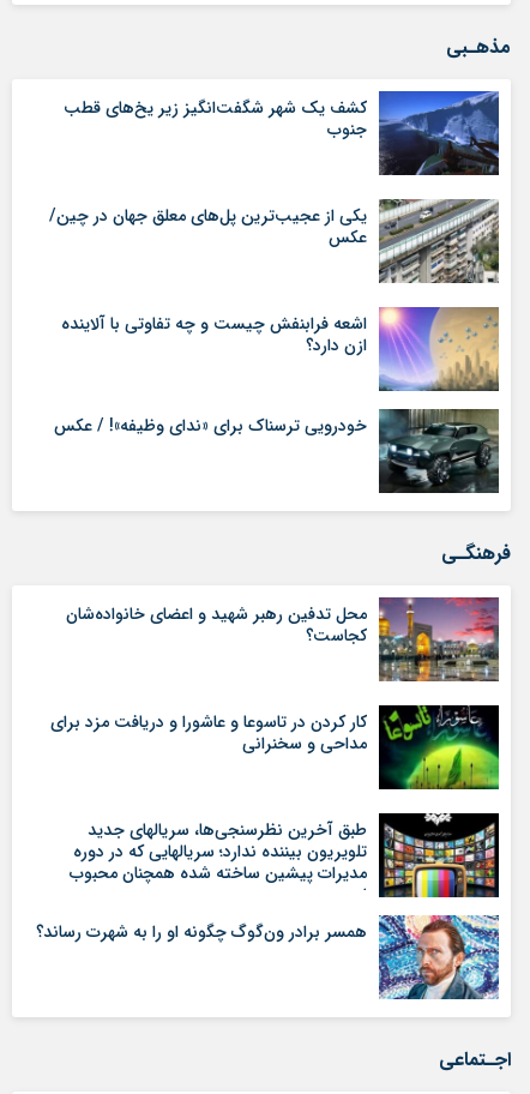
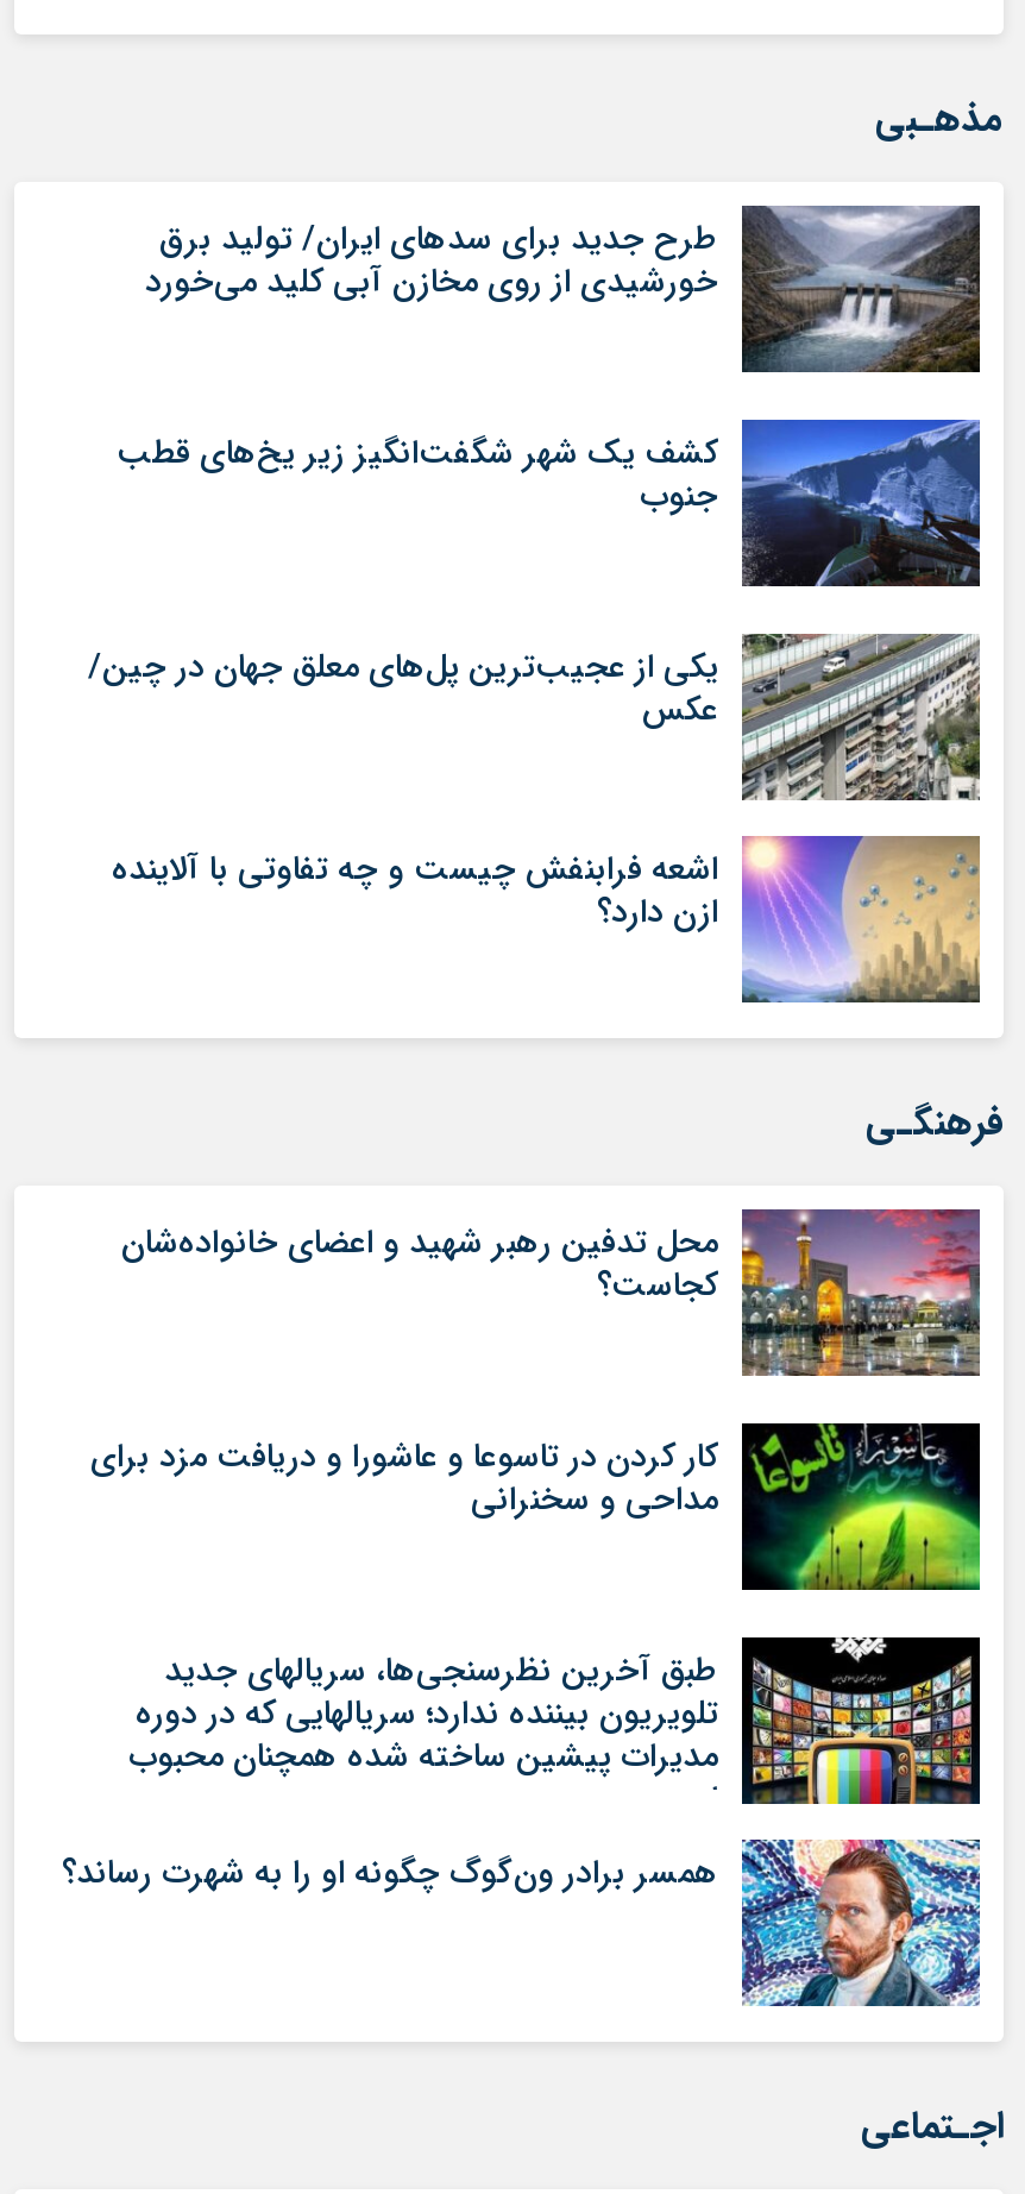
none -> [145,203,982,372] [image] | طرح جدید برای سدهای ایران/ تولید برق | خورشیدی از روی مخازن آبی کلید می‌خورد
moved [49,91,501,229] -> [88,420,985,693]: [image] | کشف یک شهر شگفت‌انگیز زیر یخ‌های قطب | جنوب | یکی از عجیب‌ترین پل‌های معلق جهان در چین/
moved [61,197,501,358] -> [112,629,985,938]: [image] | اشعه فرابنفش چیست و چه تفاوتی با آلاینده | ازن دارد؟
[54,408,500,494] [image] | خودرویی ترسناک برای «ندای وظیفه»! / عکس -> none

